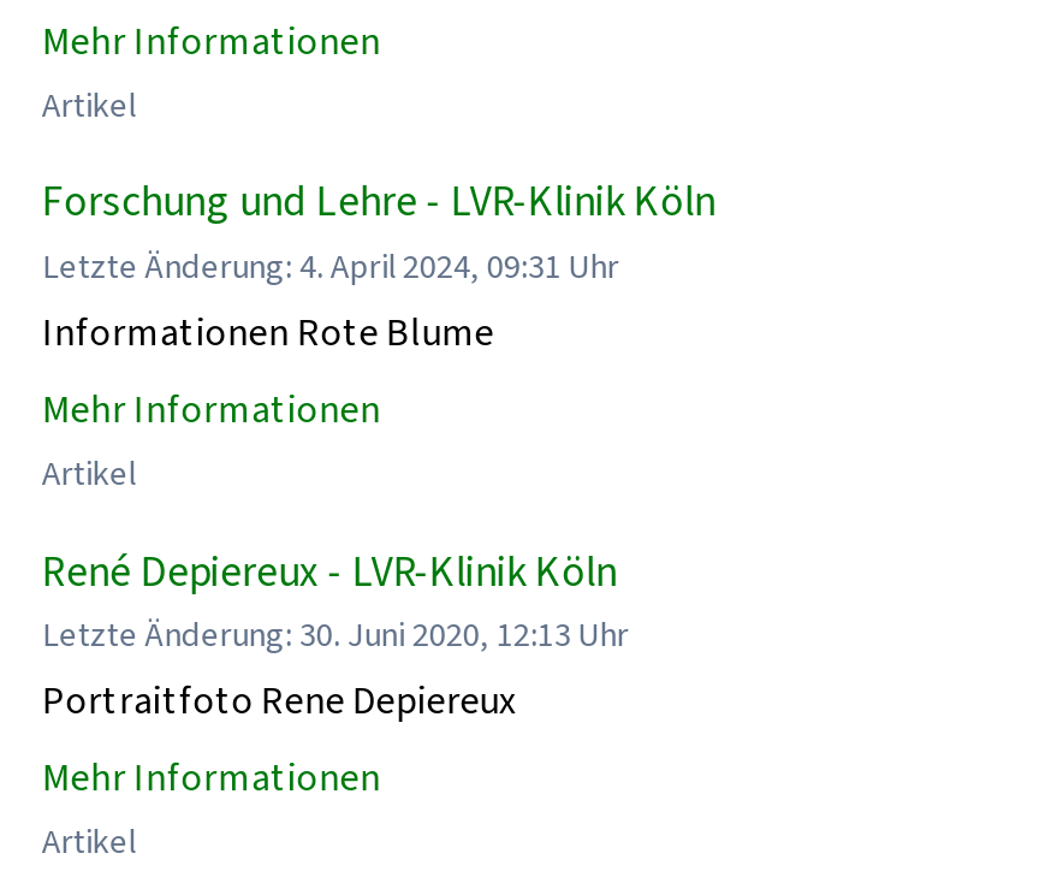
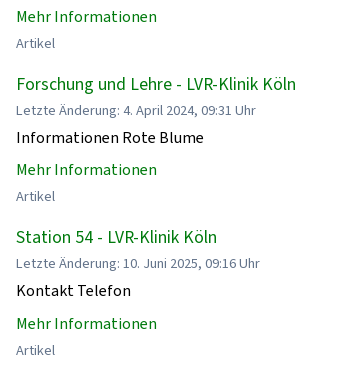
[42,542,629,725] René Depiereux - LVR-Klinik Köln | Letzte Änderung: 30. Juni 2020, 12:13 Uhr | Portraitfoto Rene Depiereux -> [16,225,260,301] Station 54 - LVR-Klinik Köln | Letzte Änderung: 10. Juni 2025, 09:16 Uhr | Kontakt Telefon

